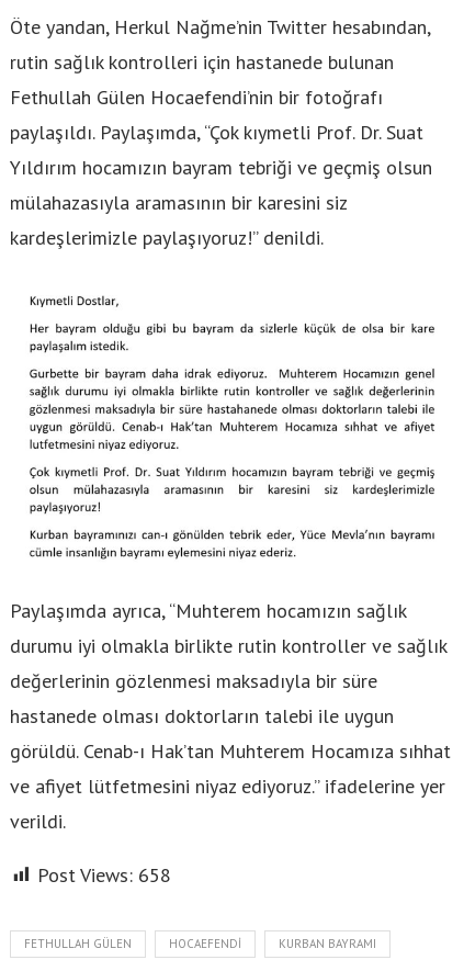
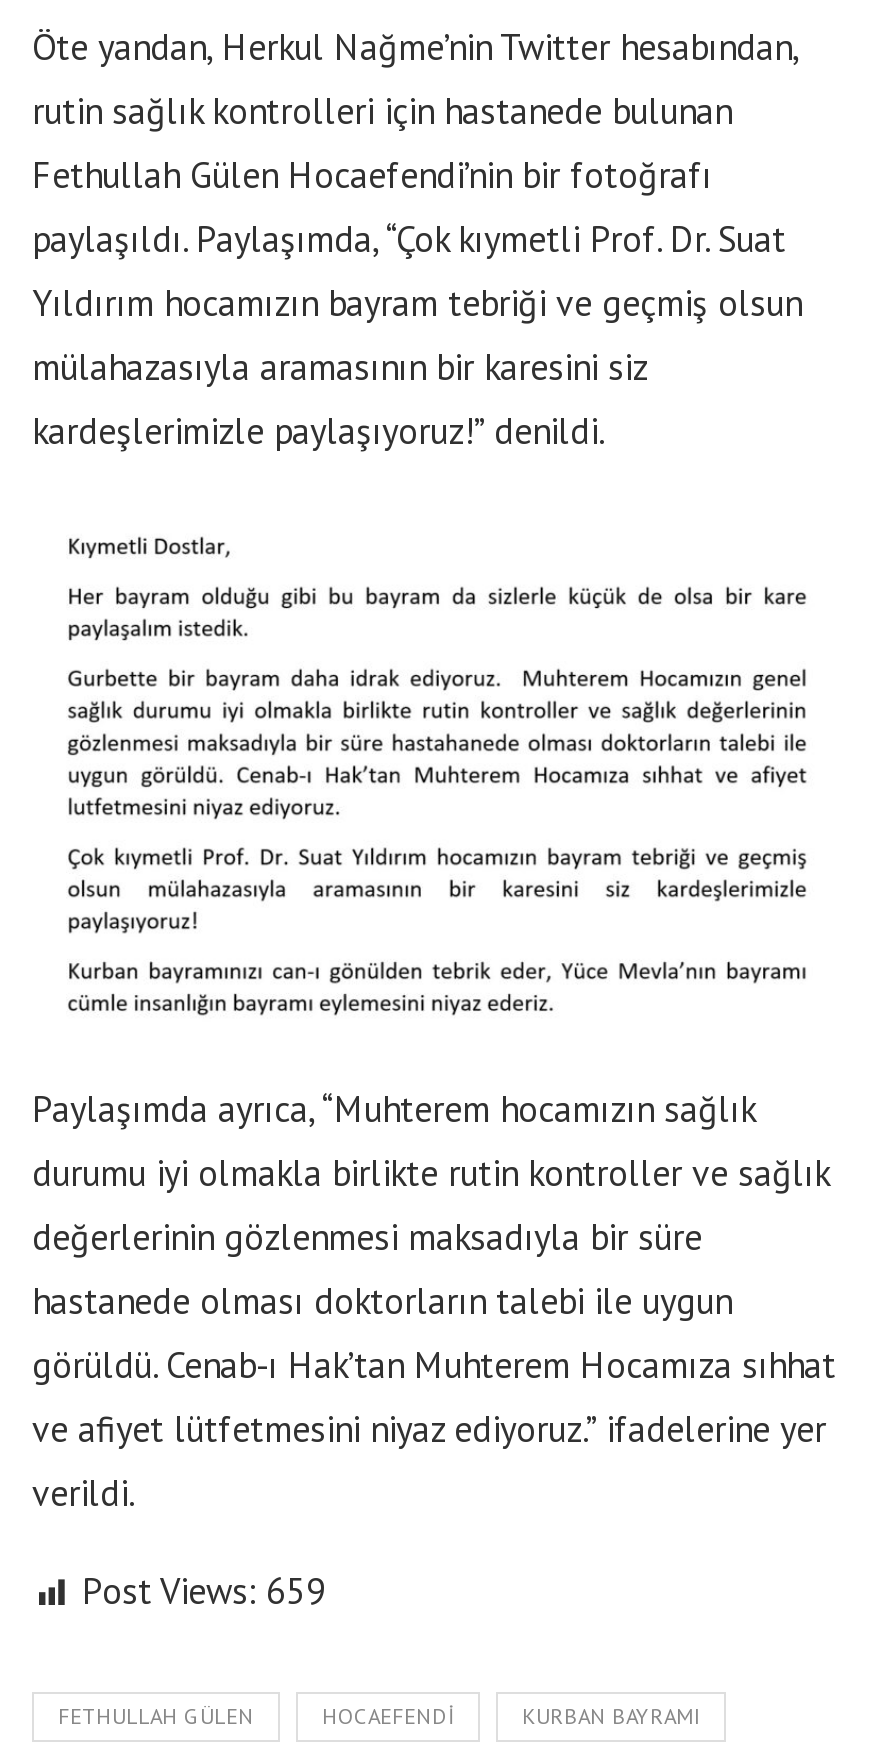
[37,862,171,887] Post Views: 658 -> [82,1568,326,1614] Post Views: 659

